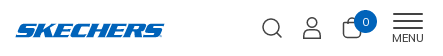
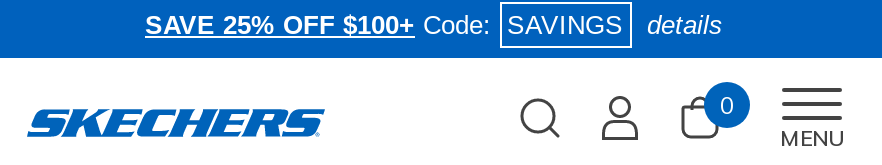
none -> [145,10,723,40] SAVE 25% OFF $100+ Code: SAVINGS | details

